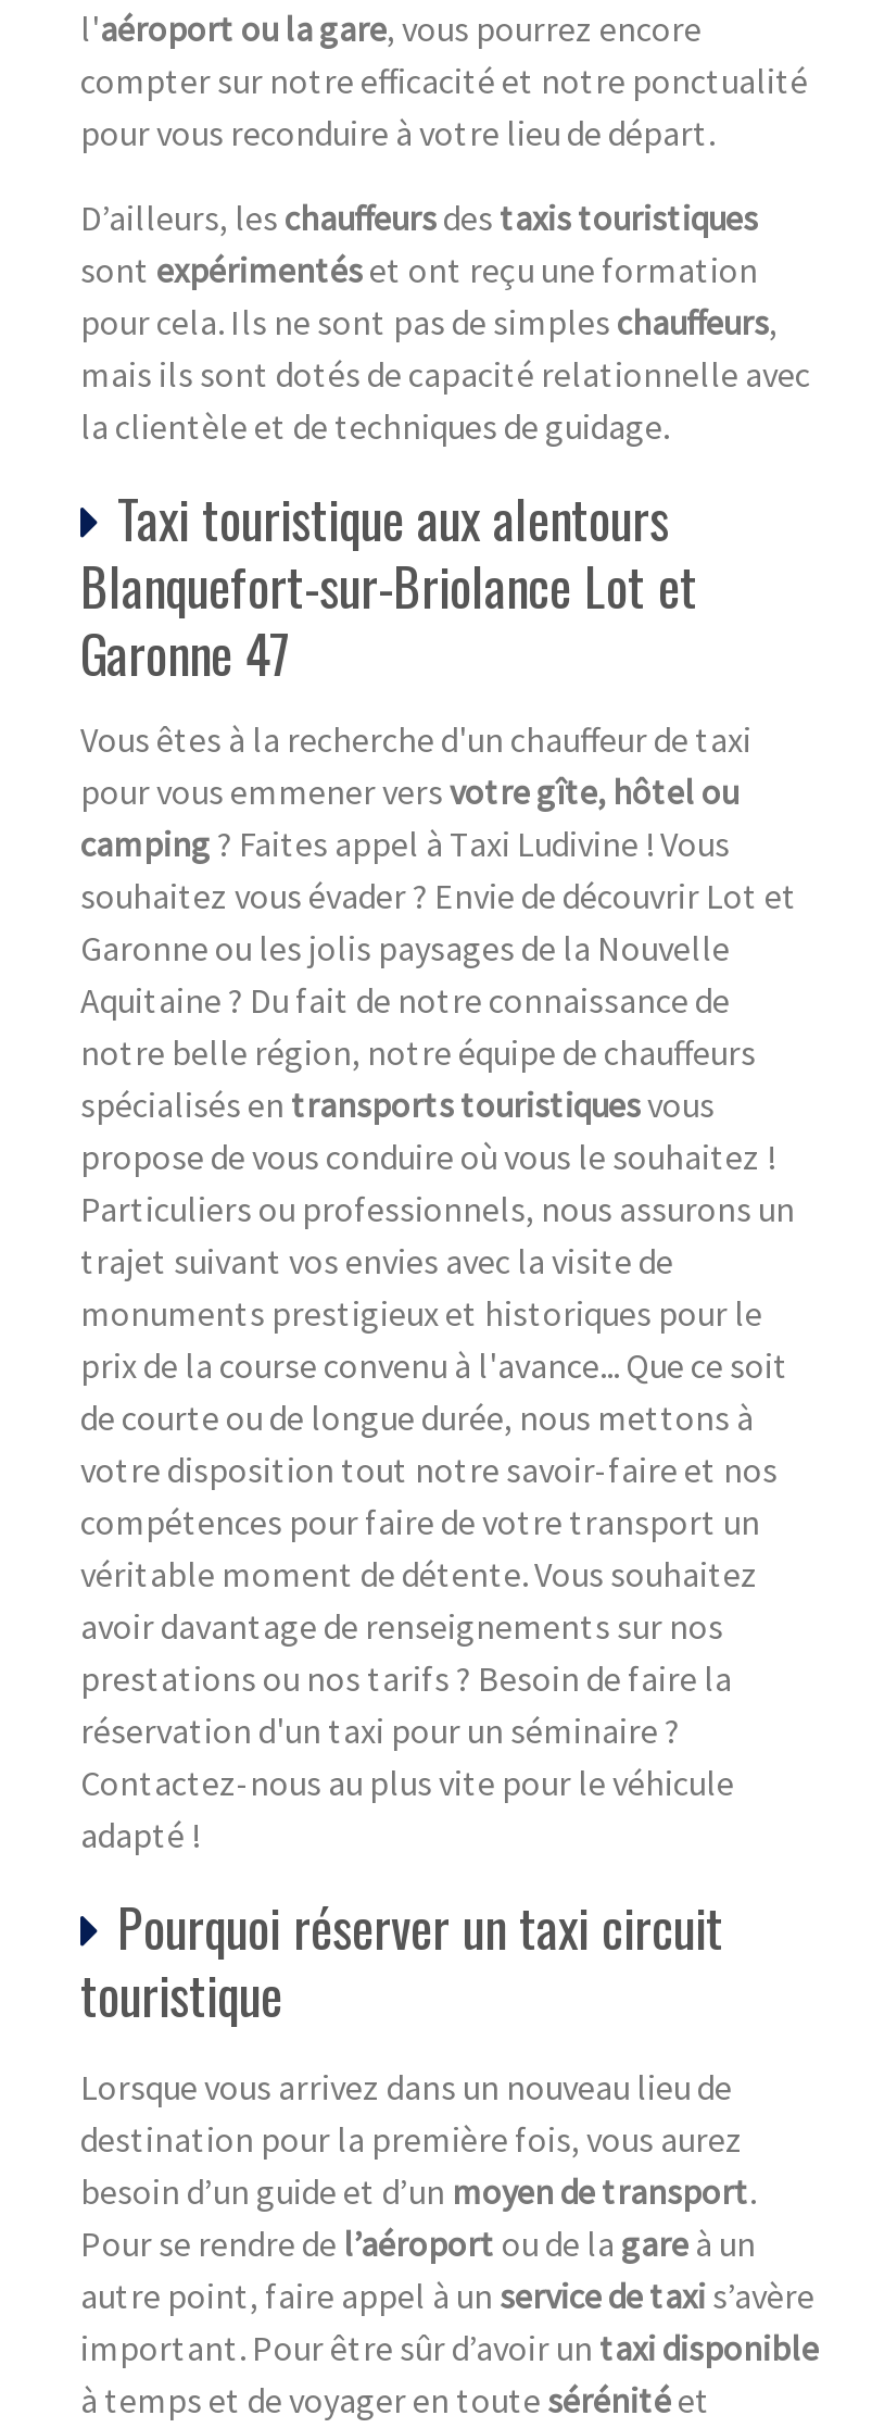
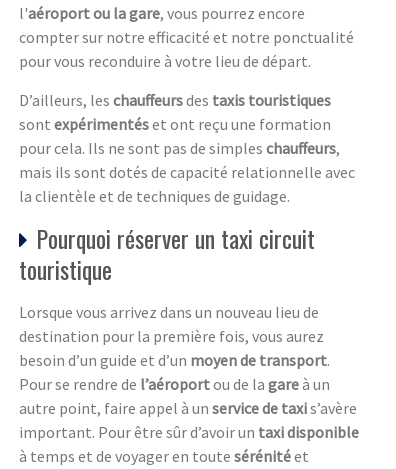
[80,478,797,1857] Taxi touristique aux alentours | Blanquefort-sur-Briolance Lot et | Garonne 47 | Vous êtes à la recherche d'un chauffeur de taxi | pour vous emmener vers votre gîte, hôtel ou | camping? Faites appel à Taxi Ludivine ! Vous | souhaitez vous évader ? Envie de découvrir Lot et | Garonne ou les jolis paysages de la Nouvelle | Aquitaine ? Du fait de notre connaissance de | notre belle région, notre équipe de chauffeurs | spécialisés en transports touristiquesvous | propose de vous conduire où vous le souhaitez ! | Particuliers ou professionnels, nous assurons un | trajet suivant vos envies avec la visite de | monuments prestigieux et historiques pour le | prix de la course convenu à l'avance... Que ce soit | de courte ou de longue durée, nous mettons à | votre disposition tout notre savoir-faire et nos | compétences pour faire de votre transport un | véritable moment de détente. Vous souhaitez | avoir davantage de renseignements sur nos | prestations ou nos tarifs ? Besoin de faire la | réservation d'un taxi pour un séminaire ? | Contactez-nous au plus vite pour le véhicule | adapté ! -> none

